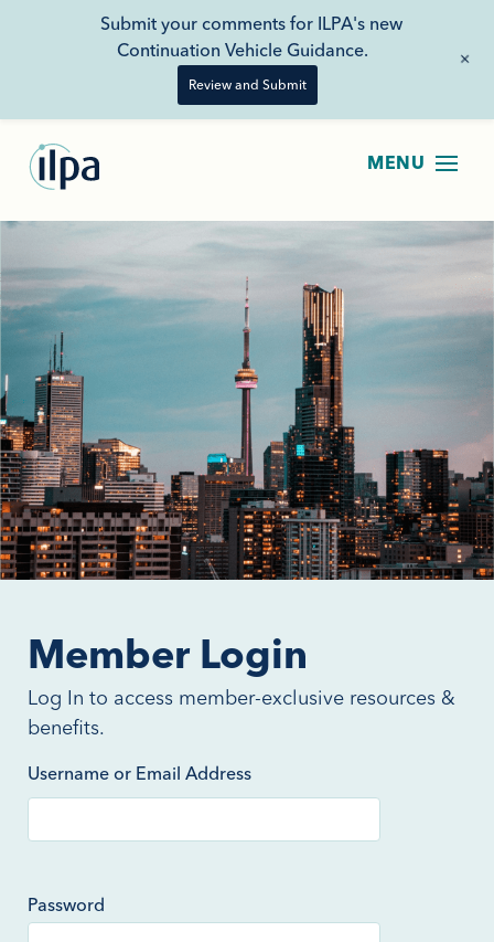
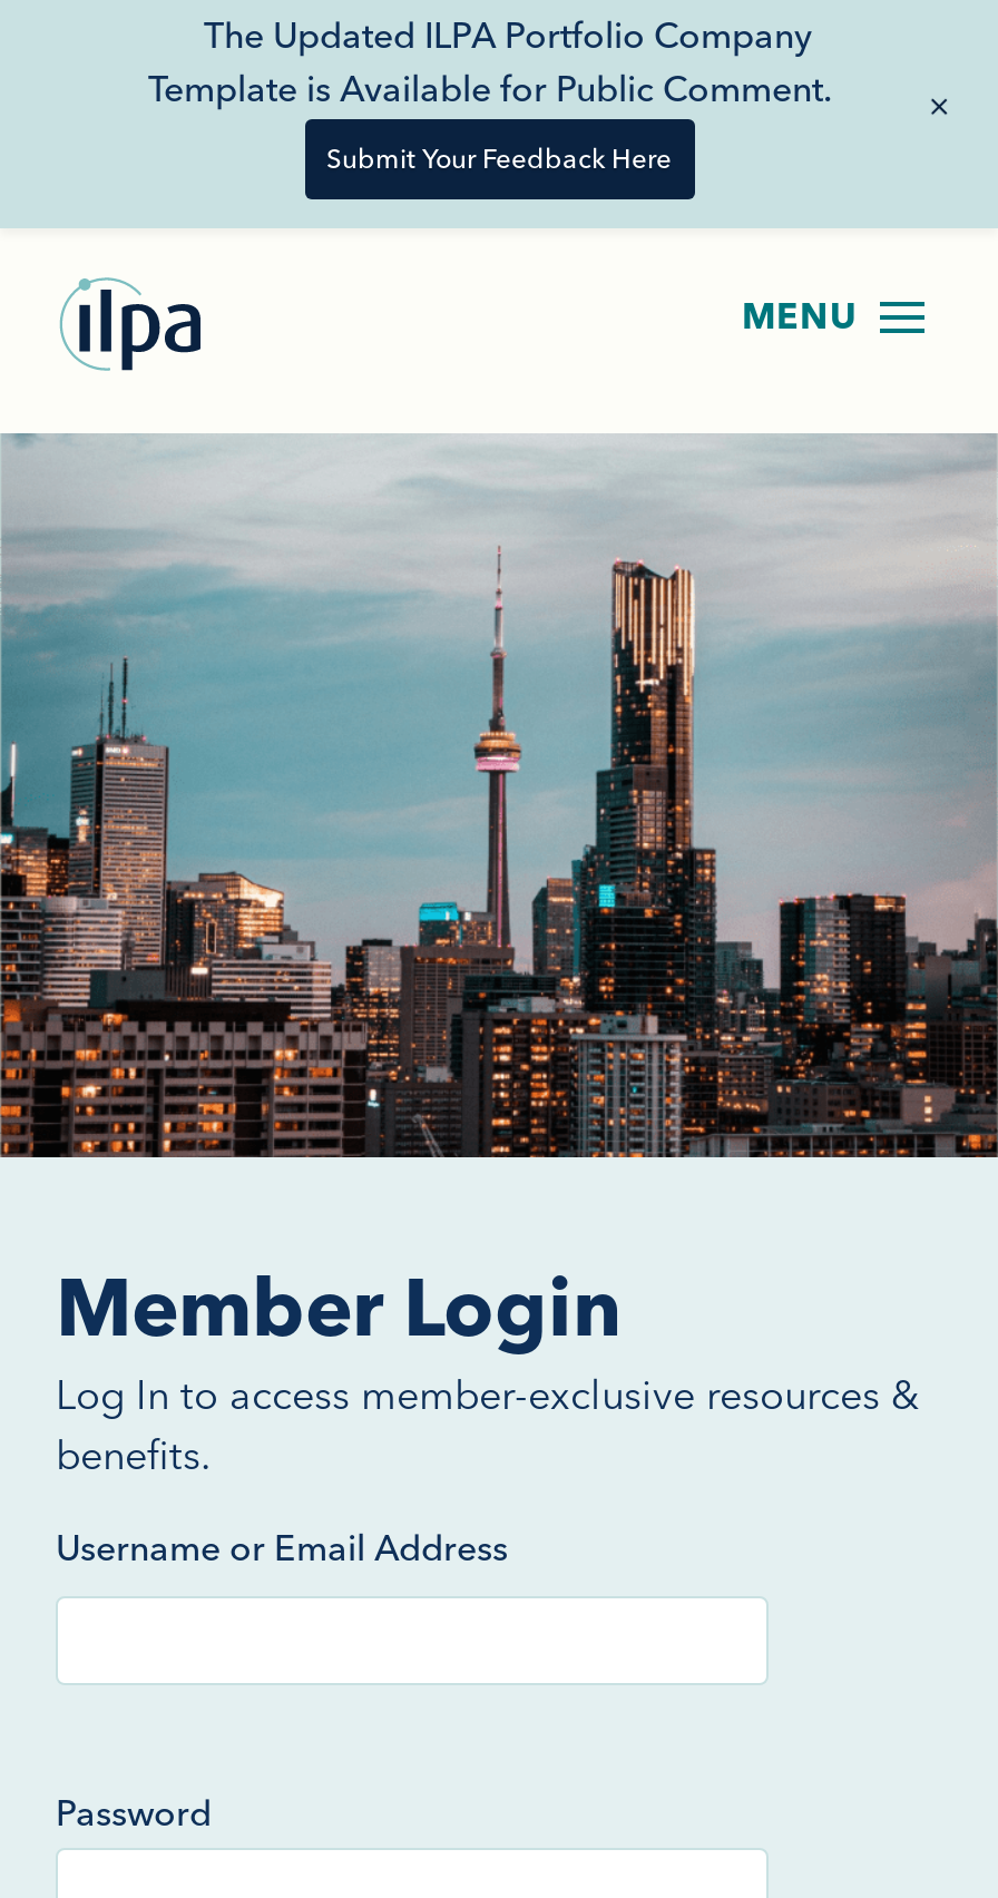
[100,12,402,61] Submit your comments for ILPA's new | Continuation Vehicle Guidance. -> [148,12,832,110] The Updated ILPA Portfolio Company | Template is Available for Public Comment.
[188,77,306,93] Review and Submit -> [326,142,672,176] Submit Your Feedback Here

